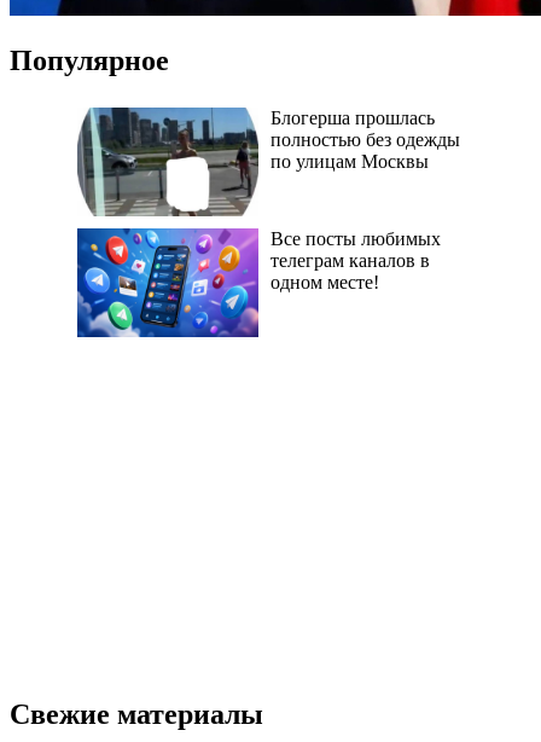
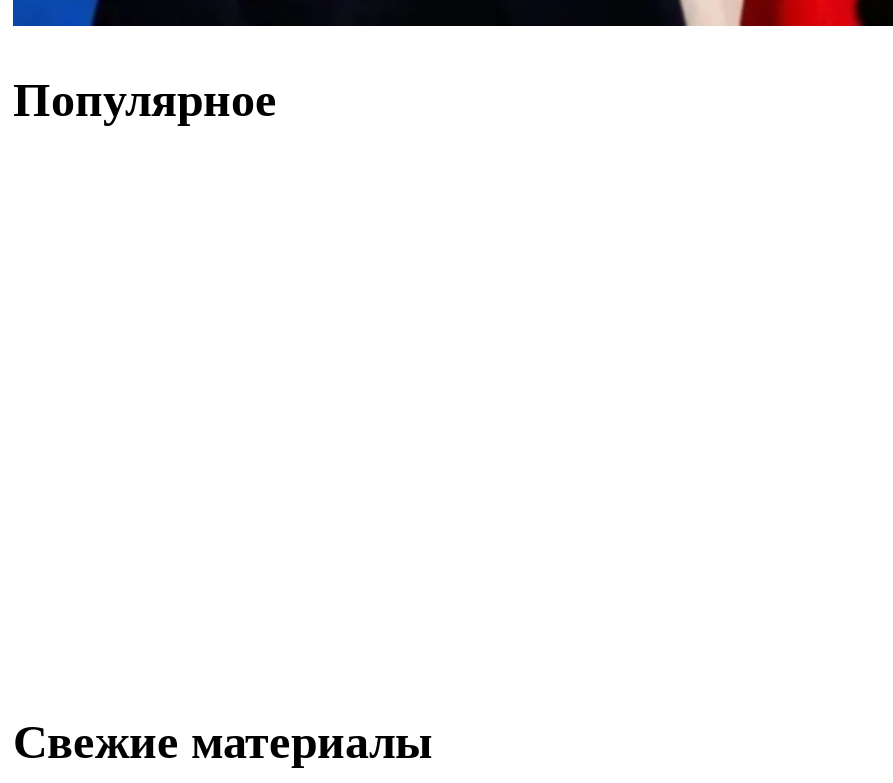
[76,106,460,218] [image] | Блогерша прошлась | полностью без одежды | по улицам Москвы -> none
[76,227,441,338] [image] | Все посты любимых | телеграм каналов в | одном месте! -> none

